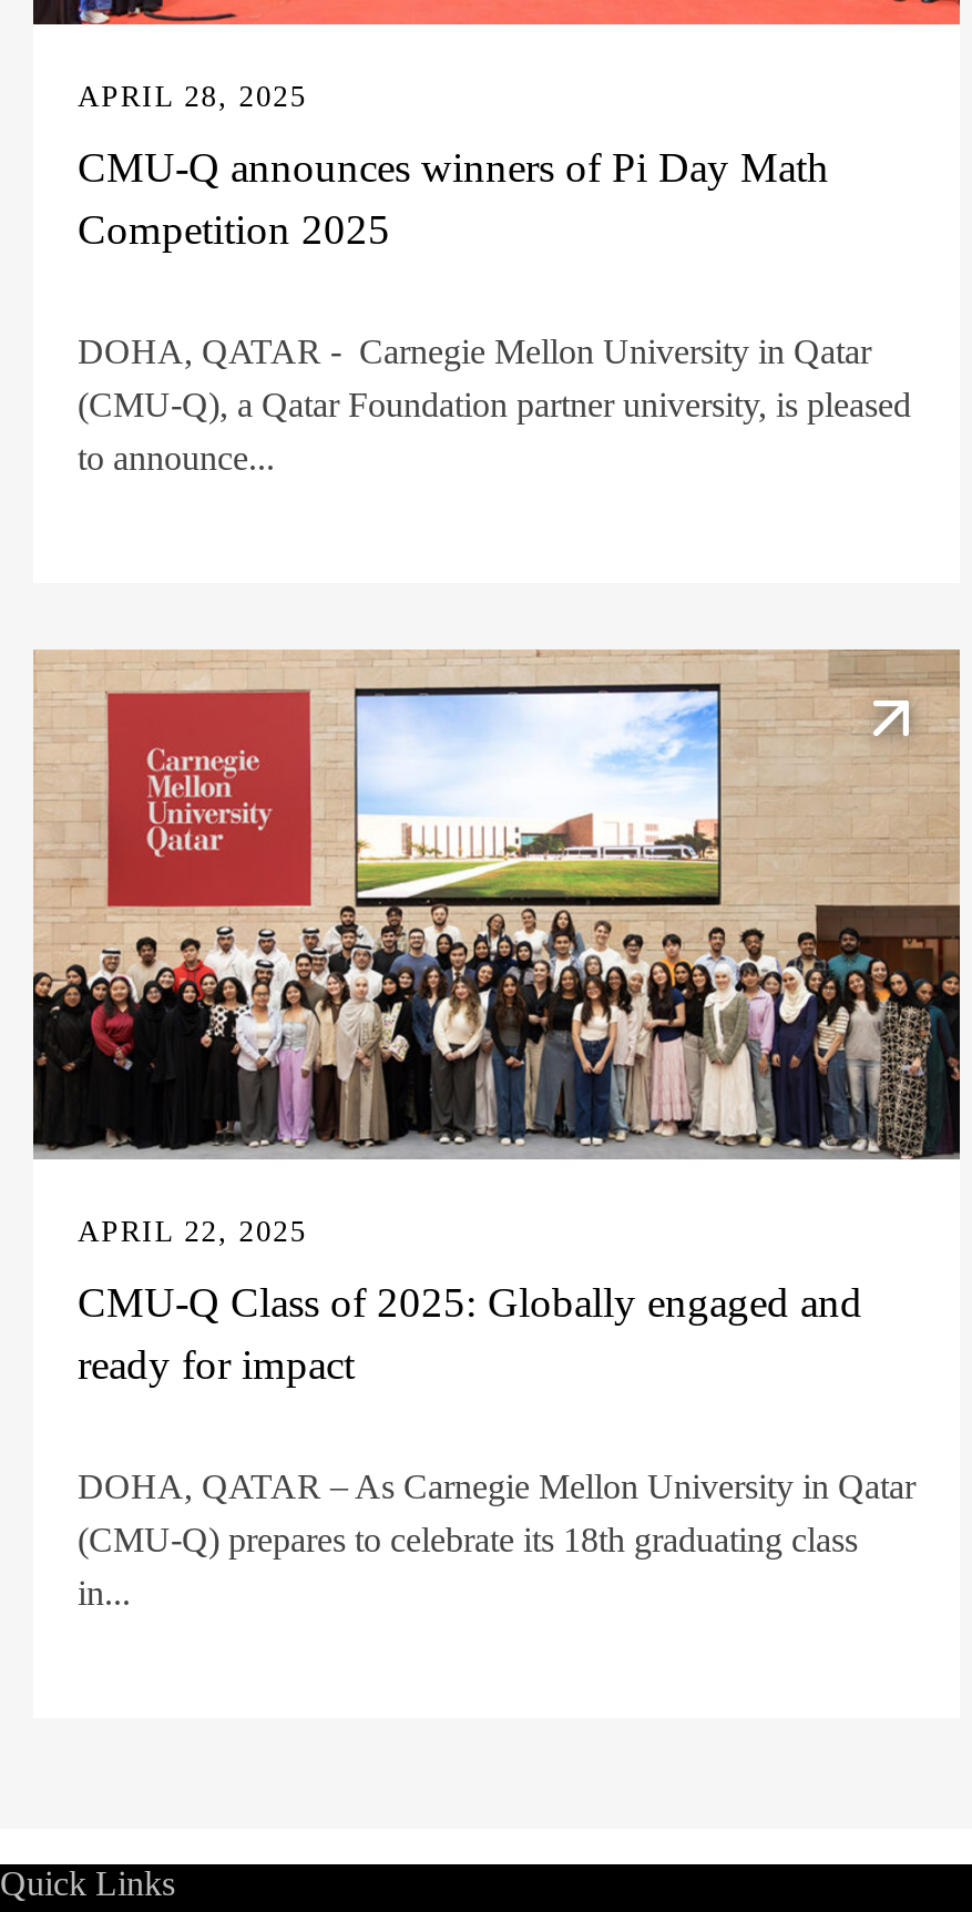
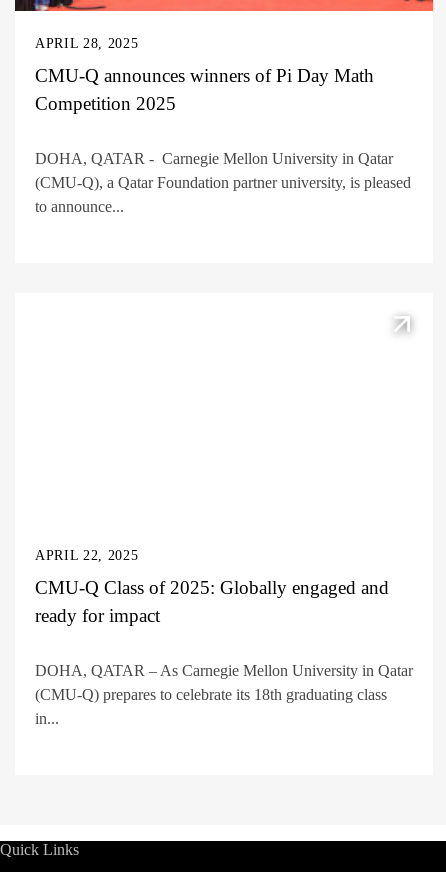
[31,647,962,1162] [image] -> none

